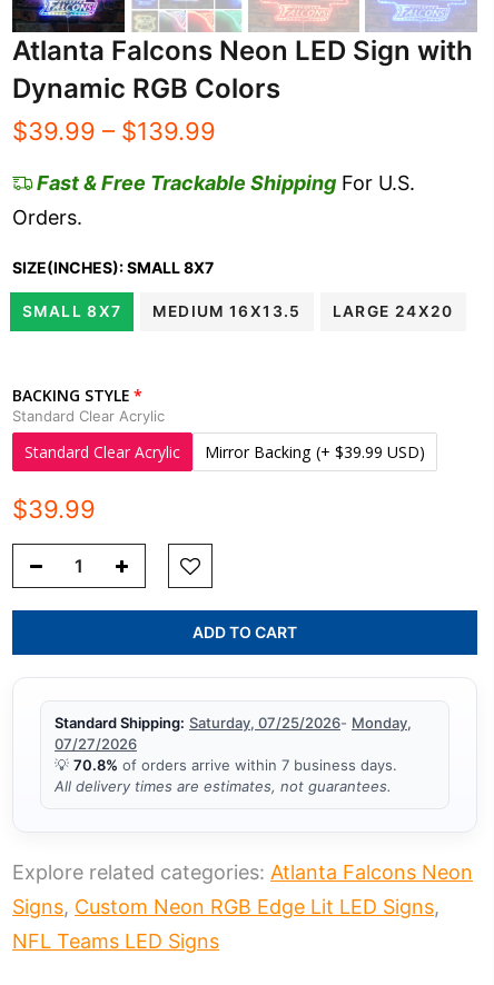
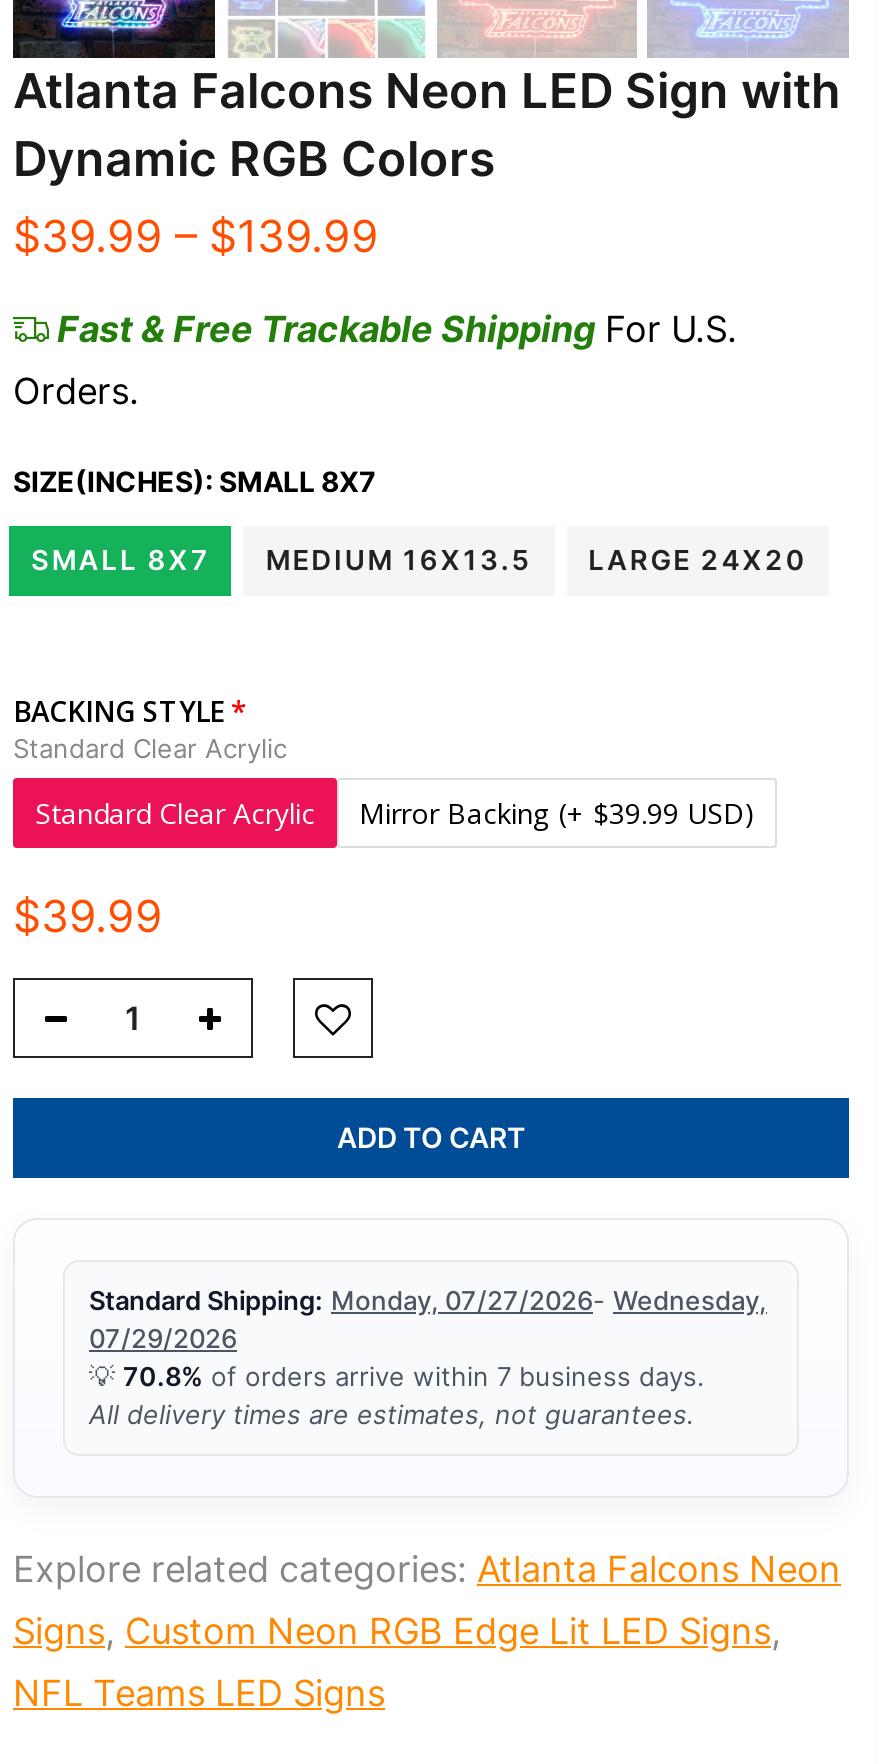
[55,714,412,731] Standard Shipping: Saturday, 07/25/2026- Monday, -> [89,1284,767,1316] Standard Shipping: Monday, 07/27/2026- Wednesday,
[55,735,137,752] 07/27/2026 -> [89,1322,237,1354] 07/29/2026

